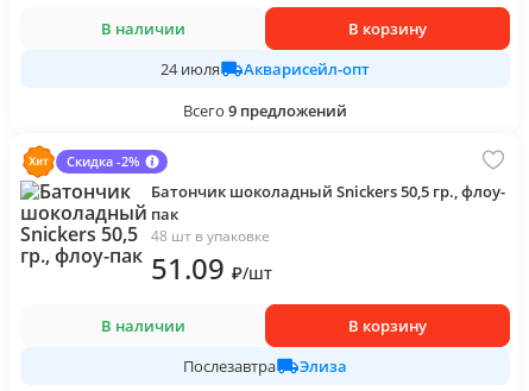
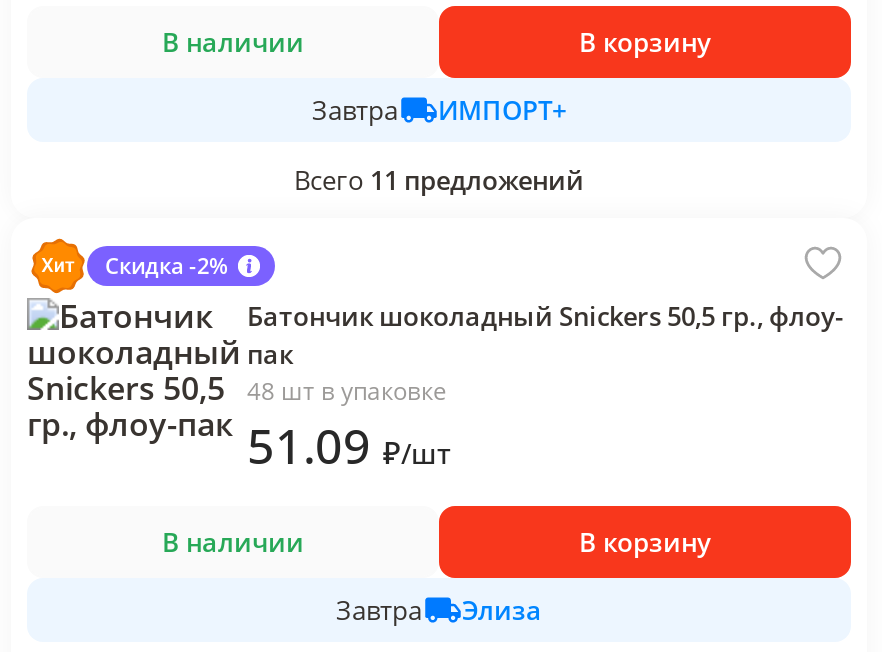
[160,58,370,80] 24 июля | Акварисейл-опт -> [312,91,566,128] Завтра | ИМПОРТ+
[183,100,347,121] Всего 9 предложений -> [294,162,584,198] Всего 11 предложений
[183,355,276,377] Послезавтра -> [336,592,422,628] Завтра

